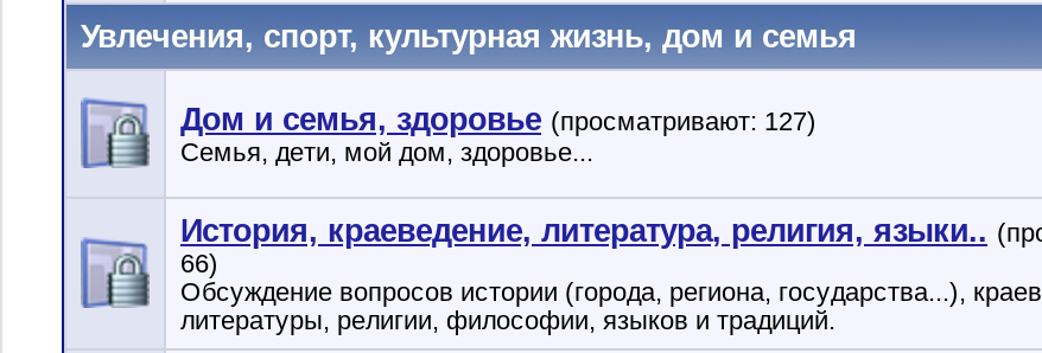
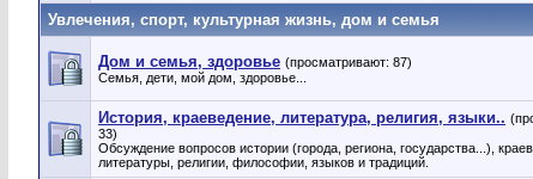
[180,102,817,137] Дом и семья, здоровье (просматривают: 127) -> [98,53,412,70] Дом и семья, здоровье (просматривают: 87)
[180,249,218,277] 66) -> [98,126,117,141] 33)

